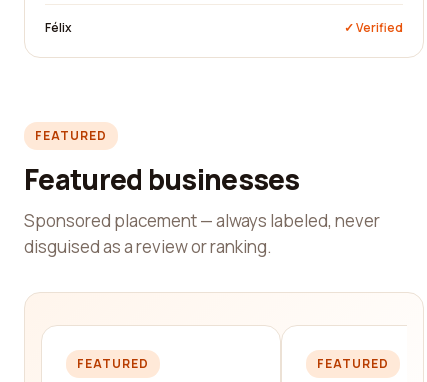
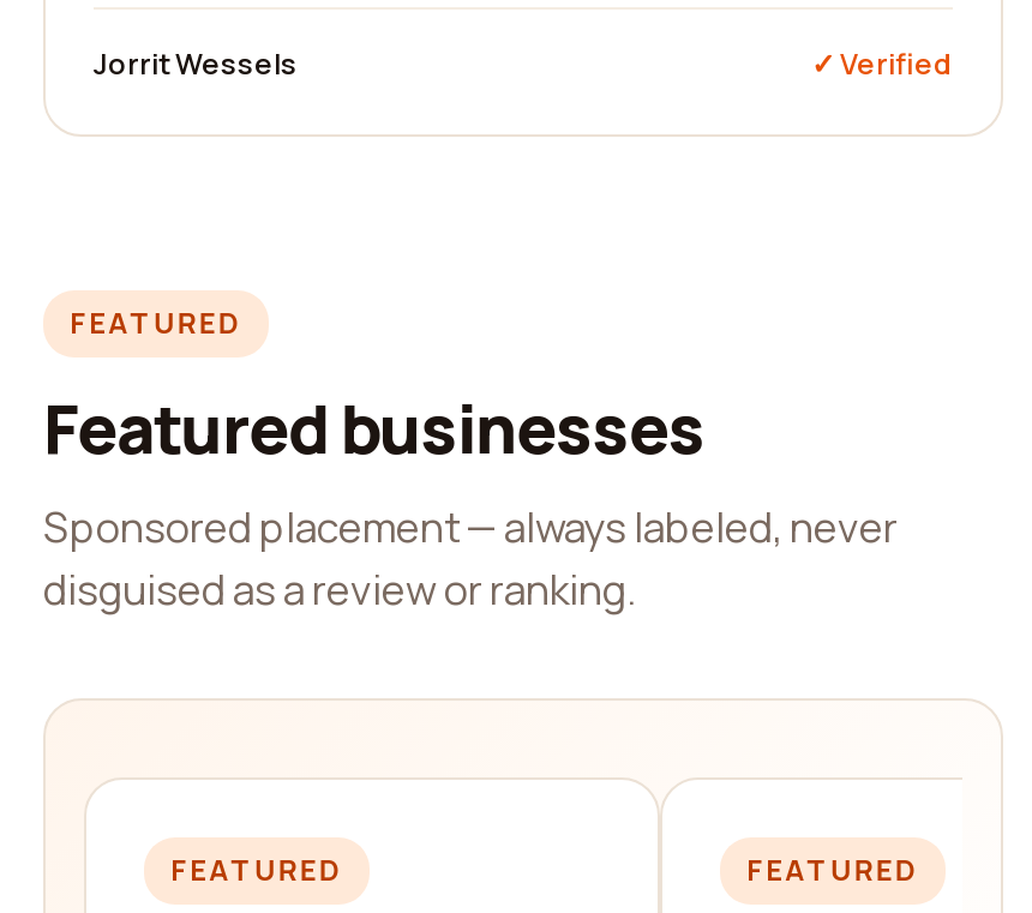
[45,19,72,36] Félix -> [94,43,298,84] Jorrit Wessels

